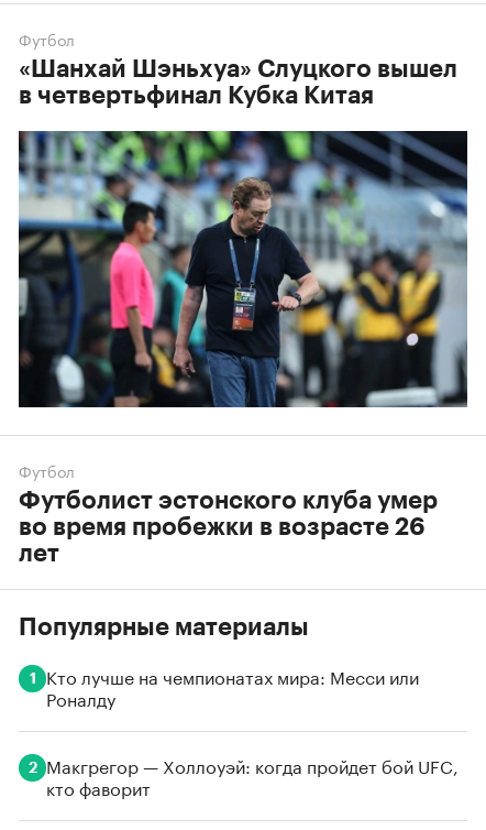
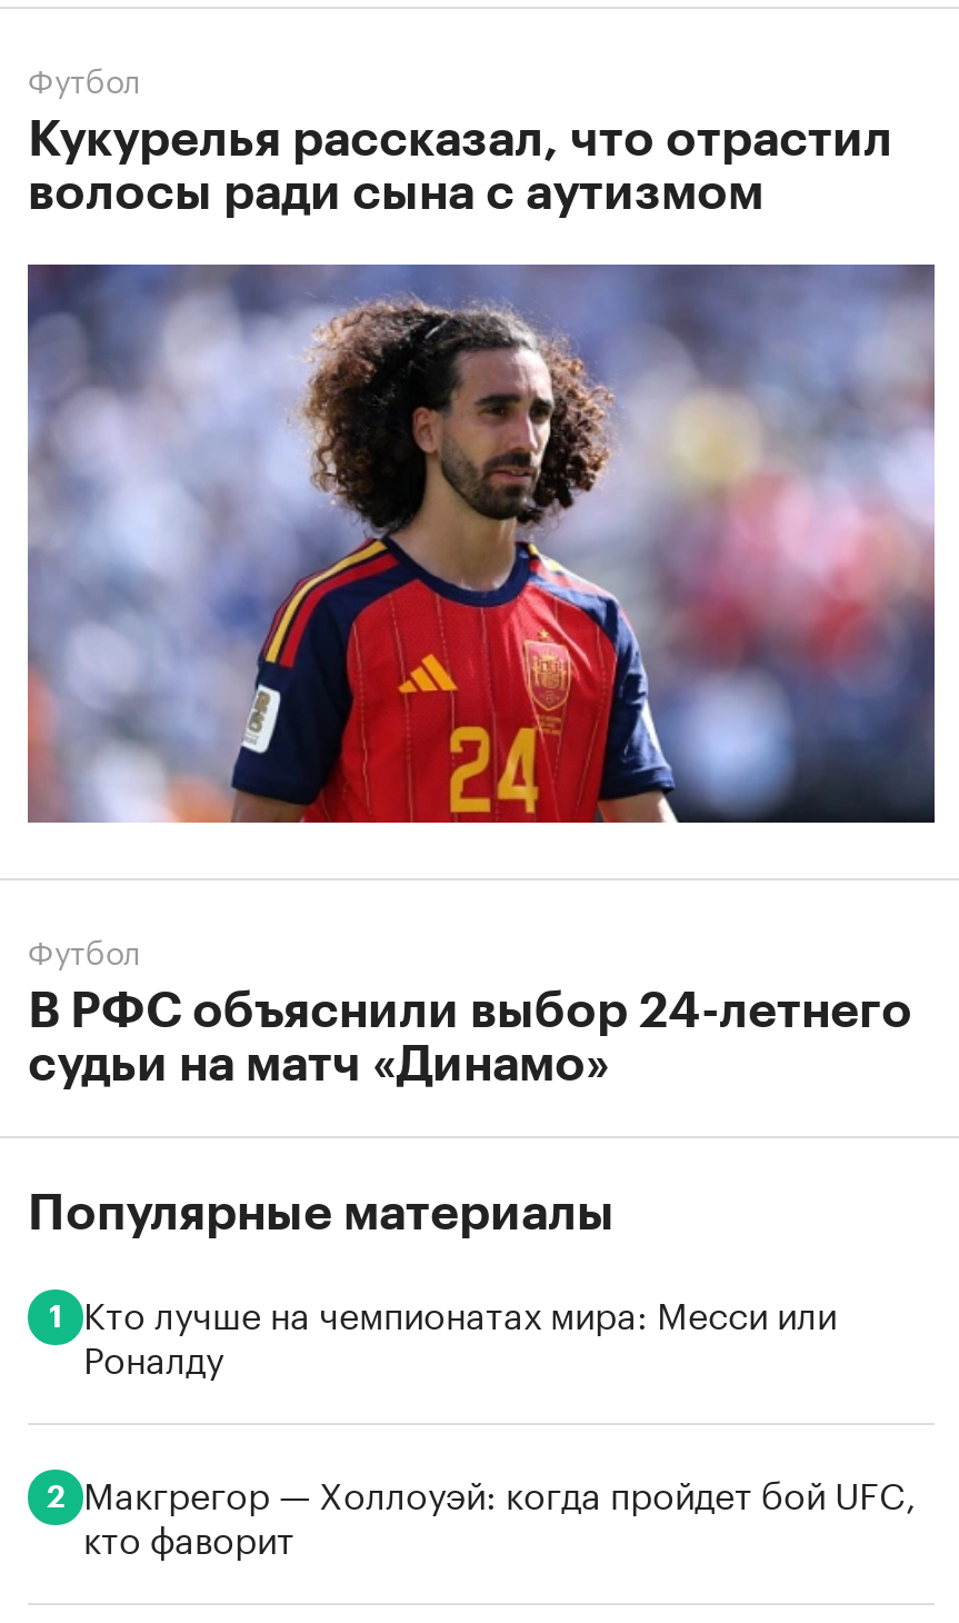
[19,57,457,108] «Шанхай Шэньхуа» Слуцкого вышел | в четвертьфинал Кубка Китая -> [28,116,892,218] Кукурелья рассказал, что отрастил | волосы ради сына с аутизмом
[18,130,468,408] [image] -> [26,262,937,825] [image]
[19,489,438,566] Футболист эстонского клуба умер | во время пробежки в возрасте 26 | лет -> [28,988,912,1090] В РФС объяснили выбор 24-летнего | судьи на матч «Динамо»

